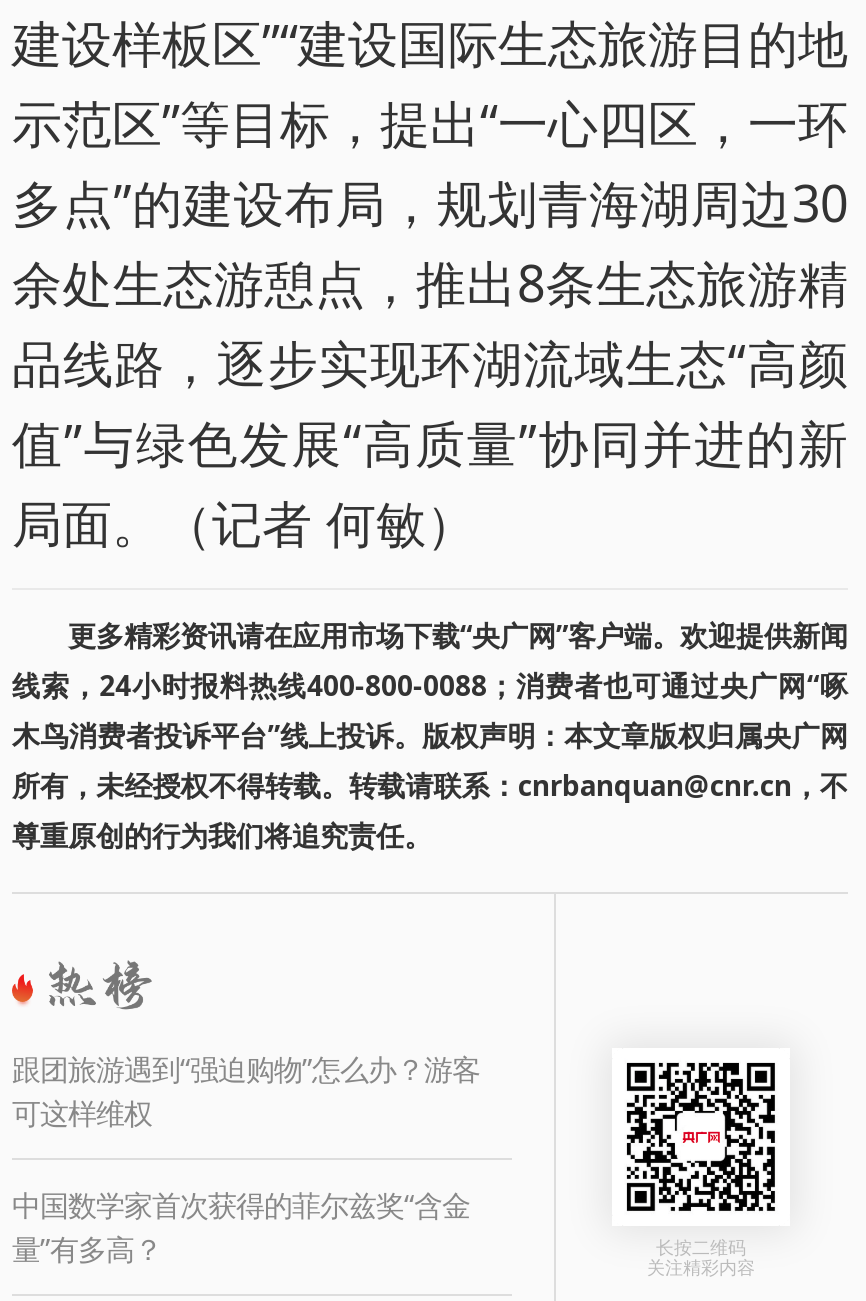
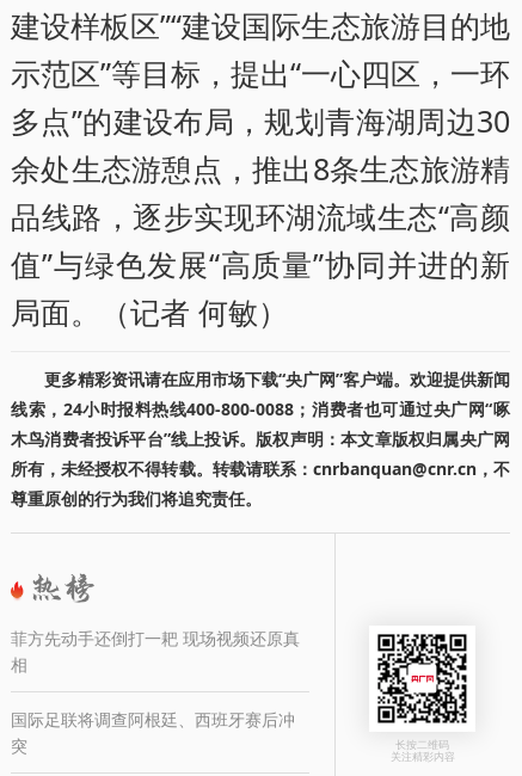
[12,1049,480,1131] 跟团旅游遇到“强迫购物”怎么办？游客 | 可这样维权 -> [11,626,300,675] 菲方先动手还倒打一耙 现场视频还原真 | 相
[12,1185,470,1267] 中国数学家首次获得的菲尔兹奖“含金 | 量”有多高？ -> [11,707,295,756] 国际足联将调查阿根廷、西班牙赛后冲 | 突

